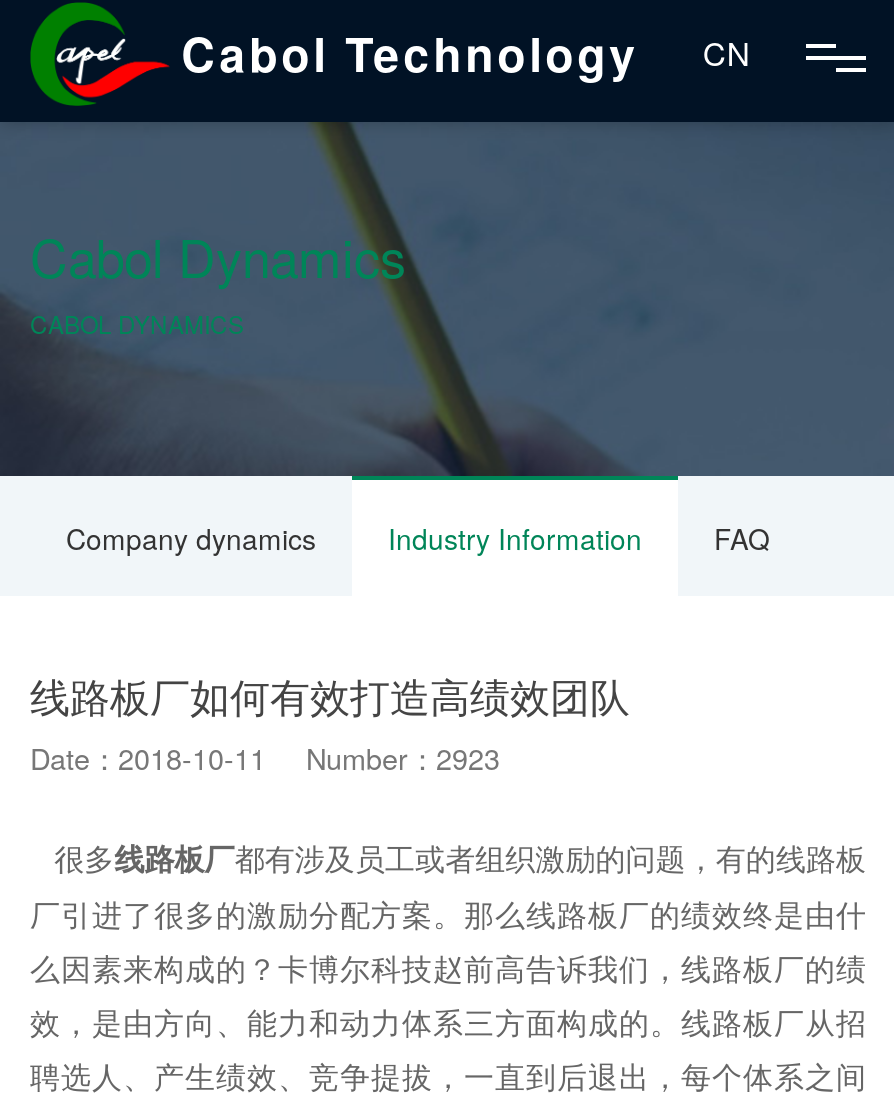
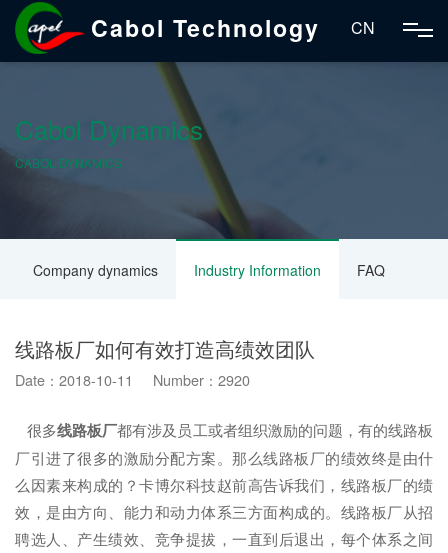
[30,736,500,778] Date：2018-10-11 Number：2923 -> [15,369,250,390] Date：2018-10-11 Number：2920

